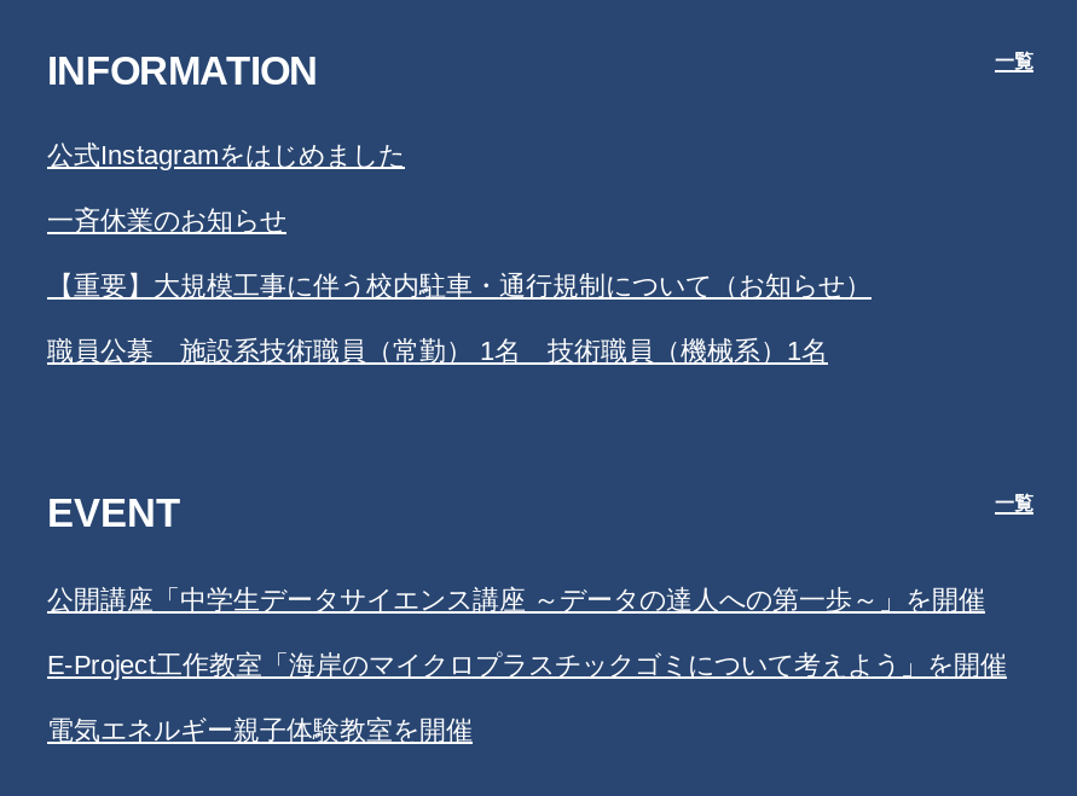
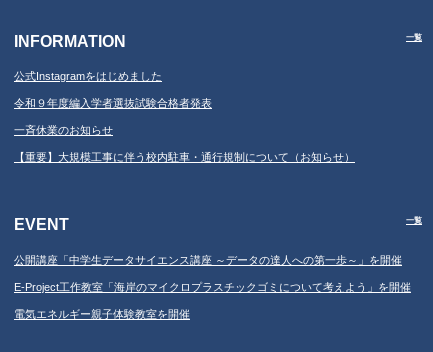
none -> [14,97,212,109] 令和９年度編入学者選抜試験合格者発表
moved [47,206,872,300] -> [14,124,355,163]: 一斉休業のお知らせ | 【重要】大規模工事に伴う校内駐車・通行規制について（お知らせ）
[47,336,828,365] 職員公募 施設系技術職員（常勤） 1名 技術職員（機械系）1名 -> none

